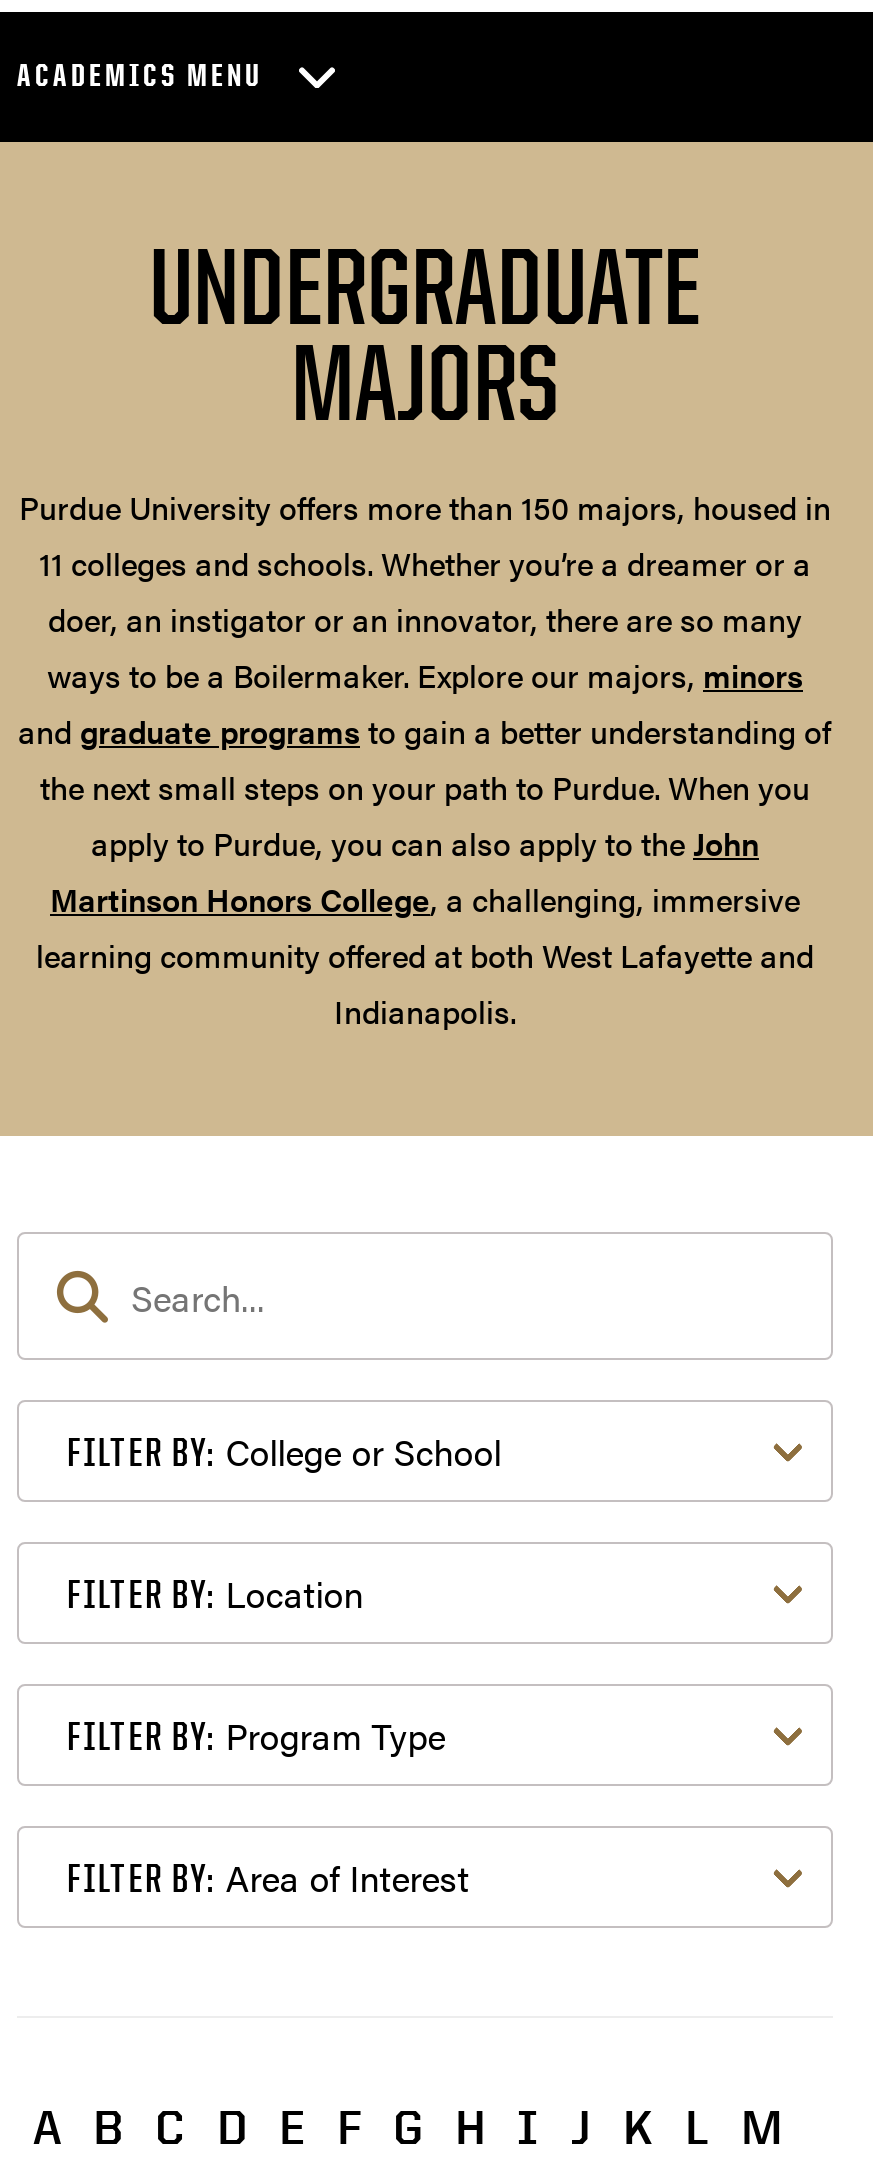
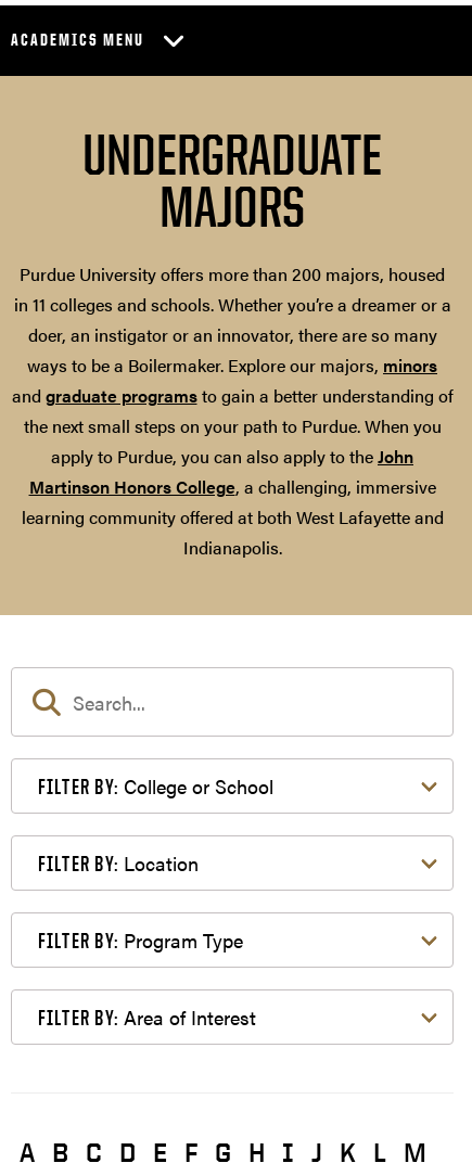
[19,484,831,586] Purdue University offers more than 150 majors, housed in | 11 colleges and schools. Whether you’re a dreamer or a -> [14,262,451,317] Purdue University offers more than 200 majors, housed | in 11 colleges and schools. Whether you’re a dreamer or a

